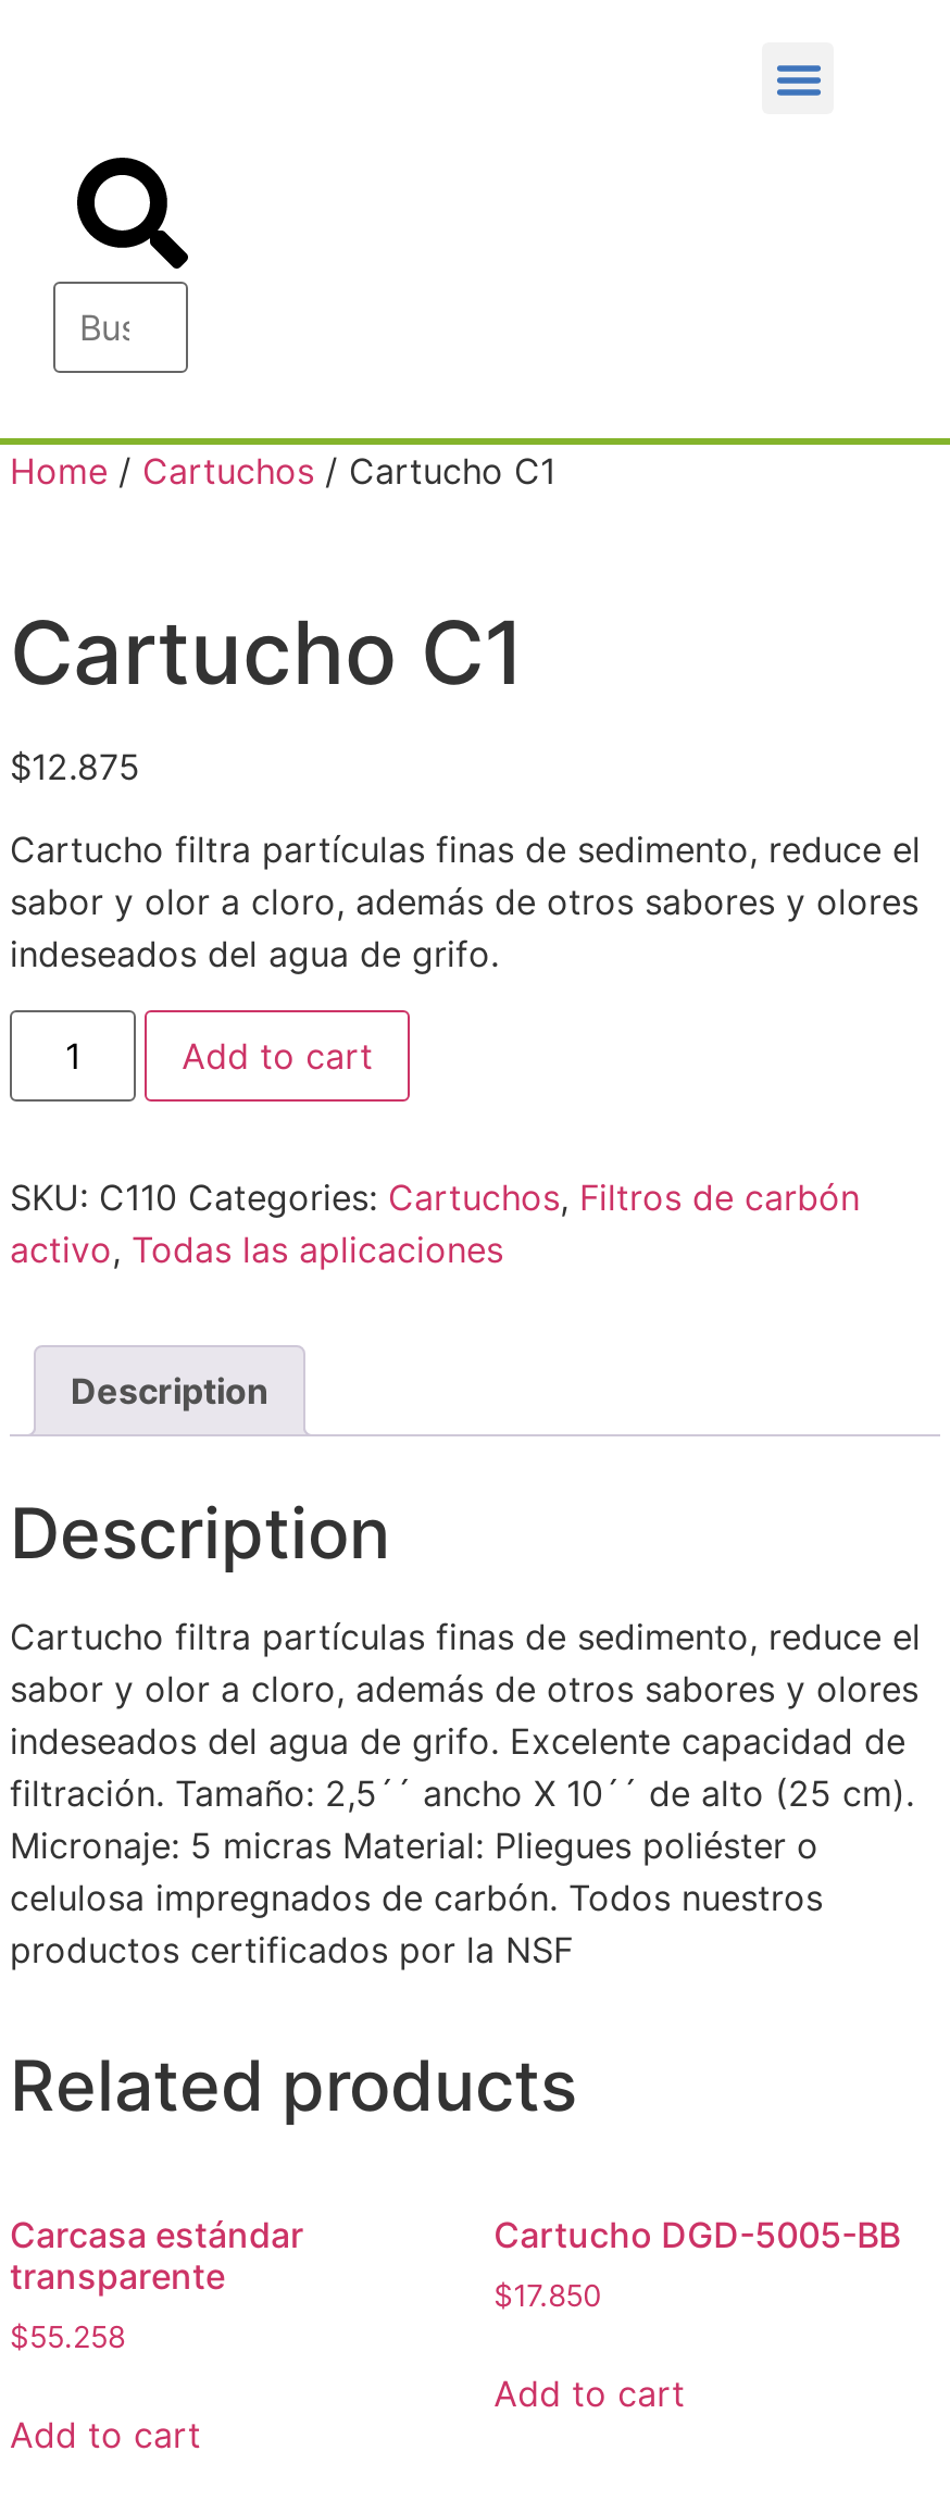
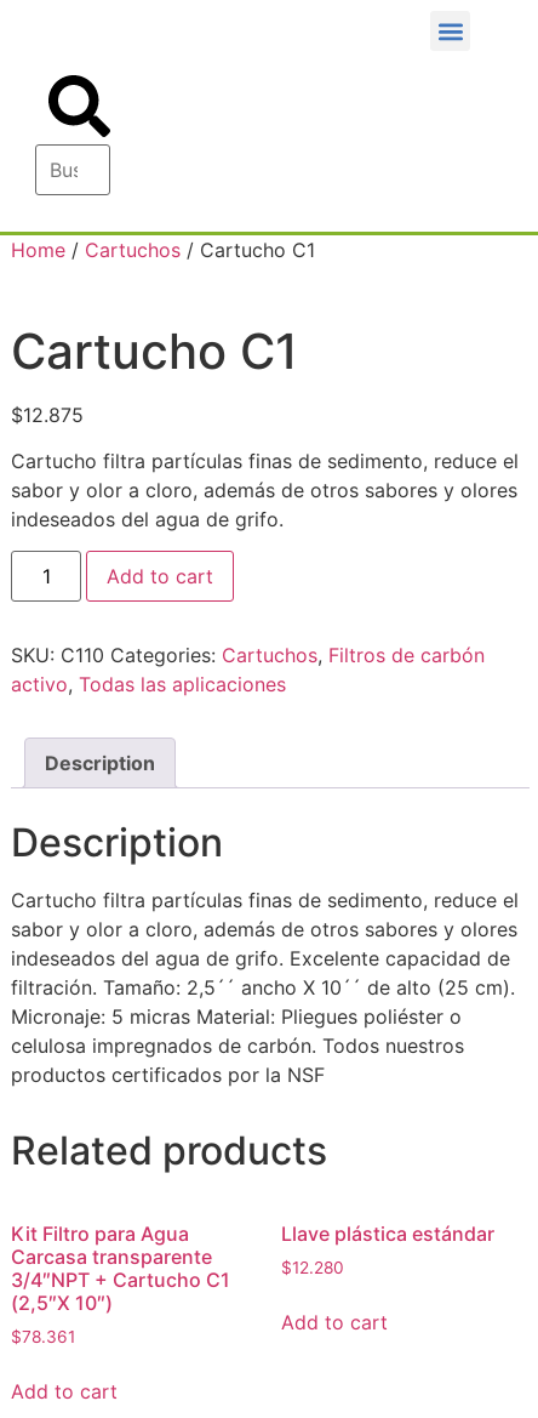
[10,2213,303,2298] Carcasa estándar | transparente -> [11,1222,230,1315] Kit Filtro para Agua | Carcasa transparente | 3/4″NPT + Cartucho C1 | (2,5″X 10″)
[494,2213,900,2257] Cartucho DGD-5005-BB -> [281,1222,494,1246] Llave plástica estándar
[494,2279,602,2313] $17.850 -> [281,1258,344,1278] $12.280
[10,2320,125,2355] $55.258 -> [11,1327,75,1347] $78.361

